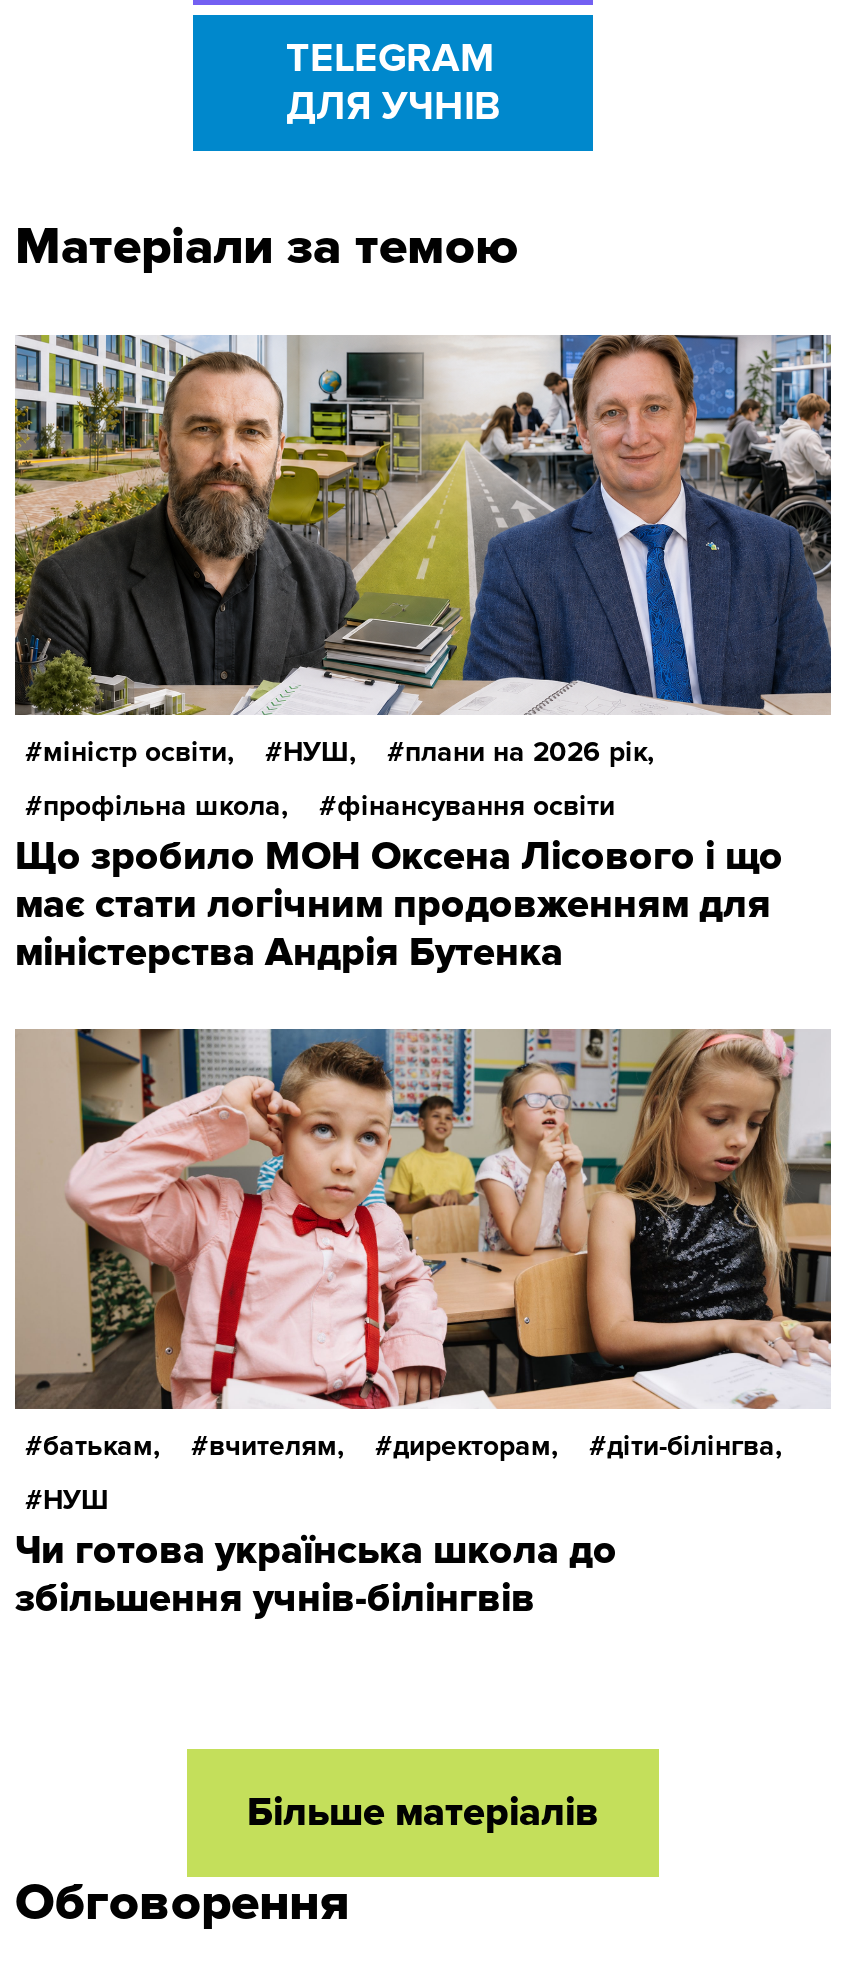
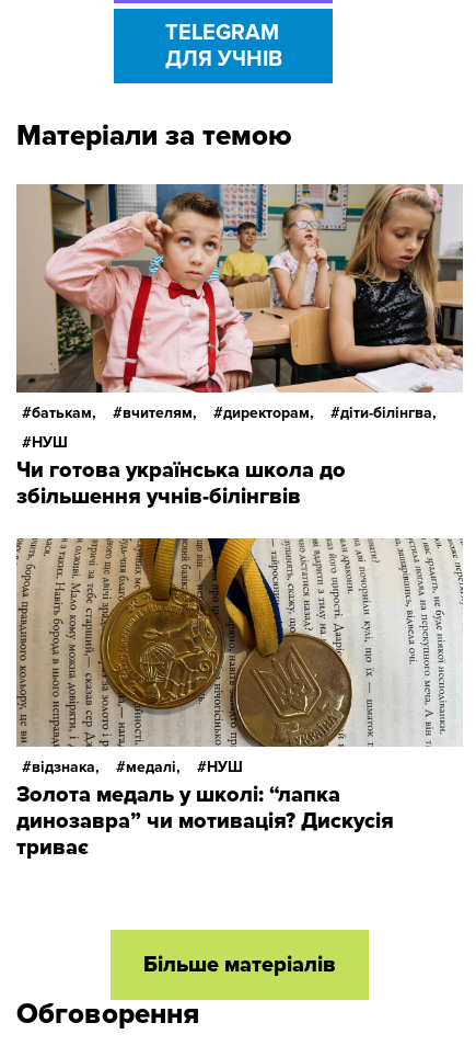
[15,333,833,976] [image] | міністр освіти, | НУШ, | плани на 2026 рік, | профільна школа, | фінансування освіти | Що зробило МОН Оксена Лісового і що | має стати логічним продовженням для | міністерства Андрія Бутенка -> none
moved [15,1025,835,1622] -> [16,183,465,510]: [image] | батькам, | вчителям, | директорам, | діти-білінгва, | НУШ | Чи готова українська школа до | збільшення учнів-білінгвів
none -> [16,537,463,861] [image] | відзнака, | медалі, | НУШ | Золота медаль у школі: “лапка | динозавра” чи мотивація? Дискусія | триває

